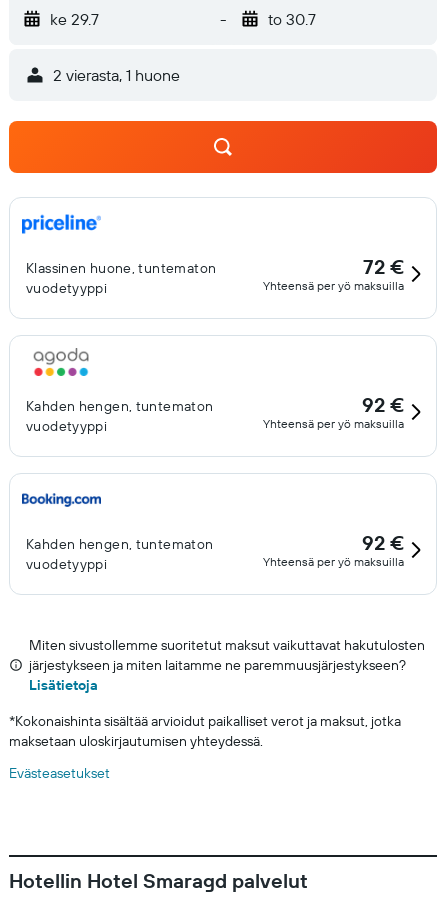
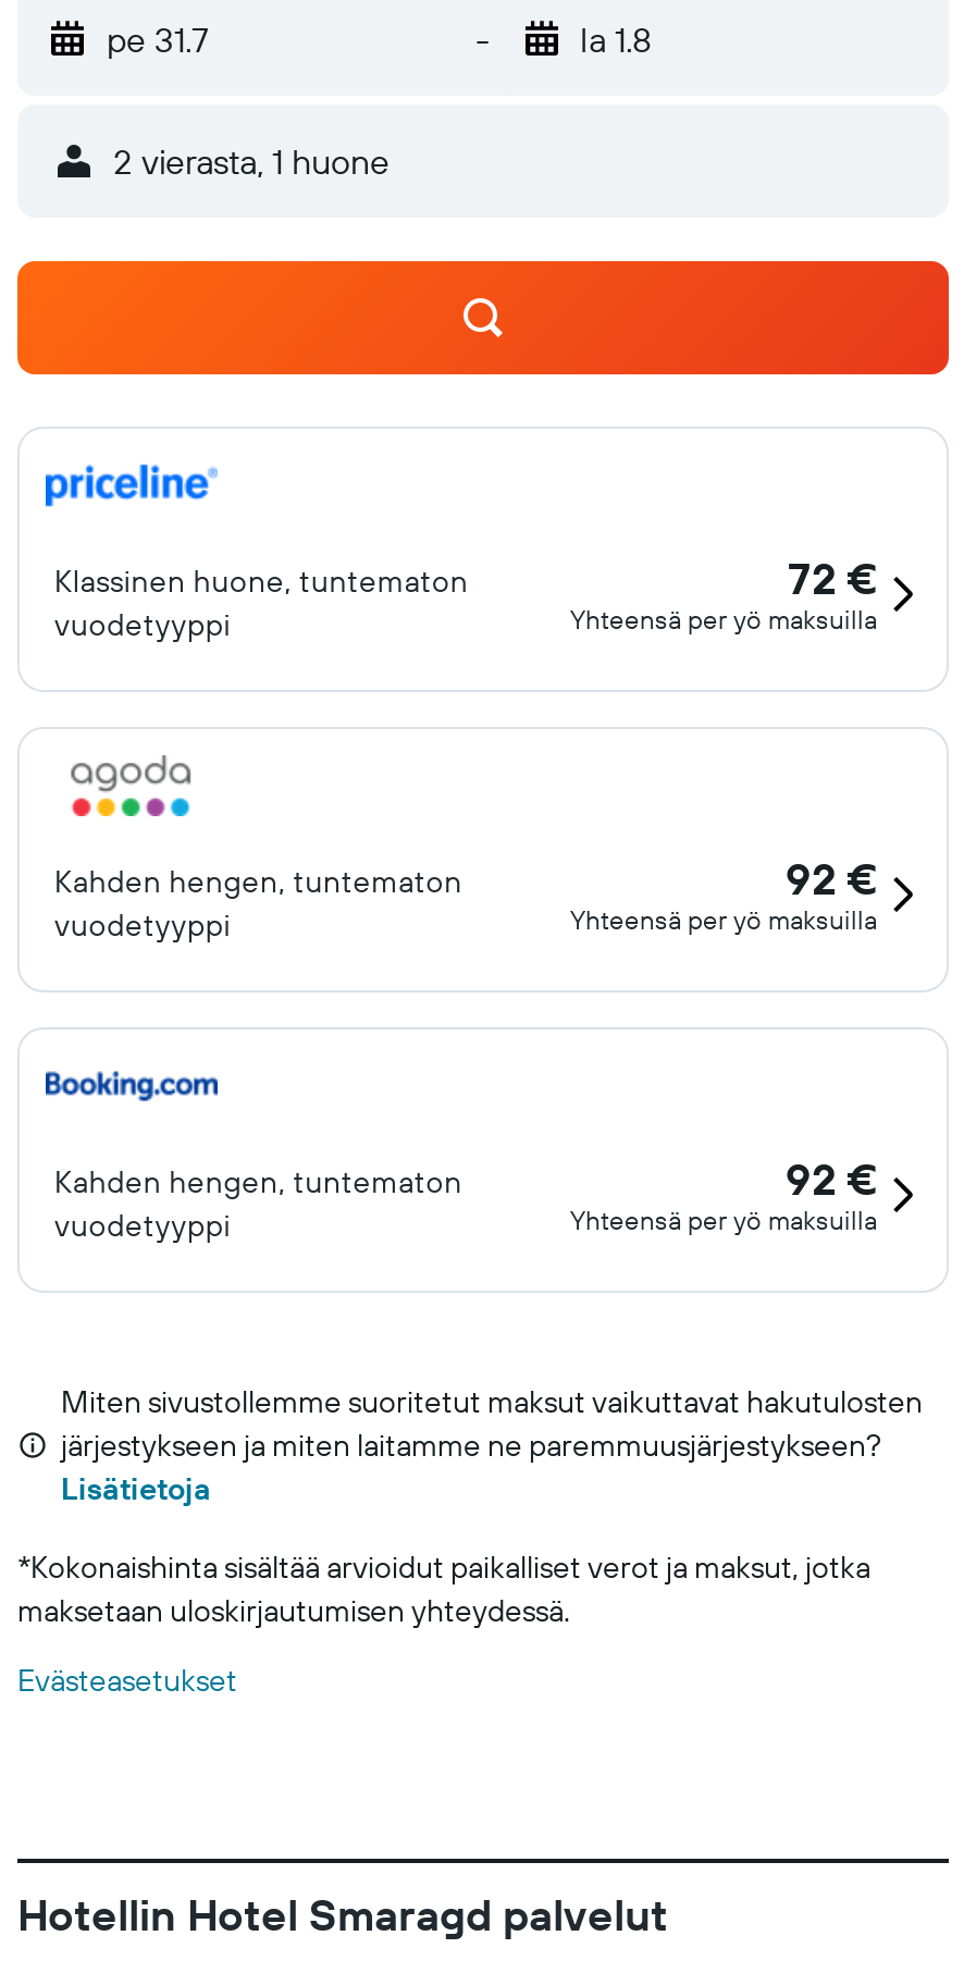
[50,9,99,29] ke 29.7 -> [107,17,209,61] pe 31.7
[267,9,315,29] to 30.7 -> [580,17,652,61] la 1.8

